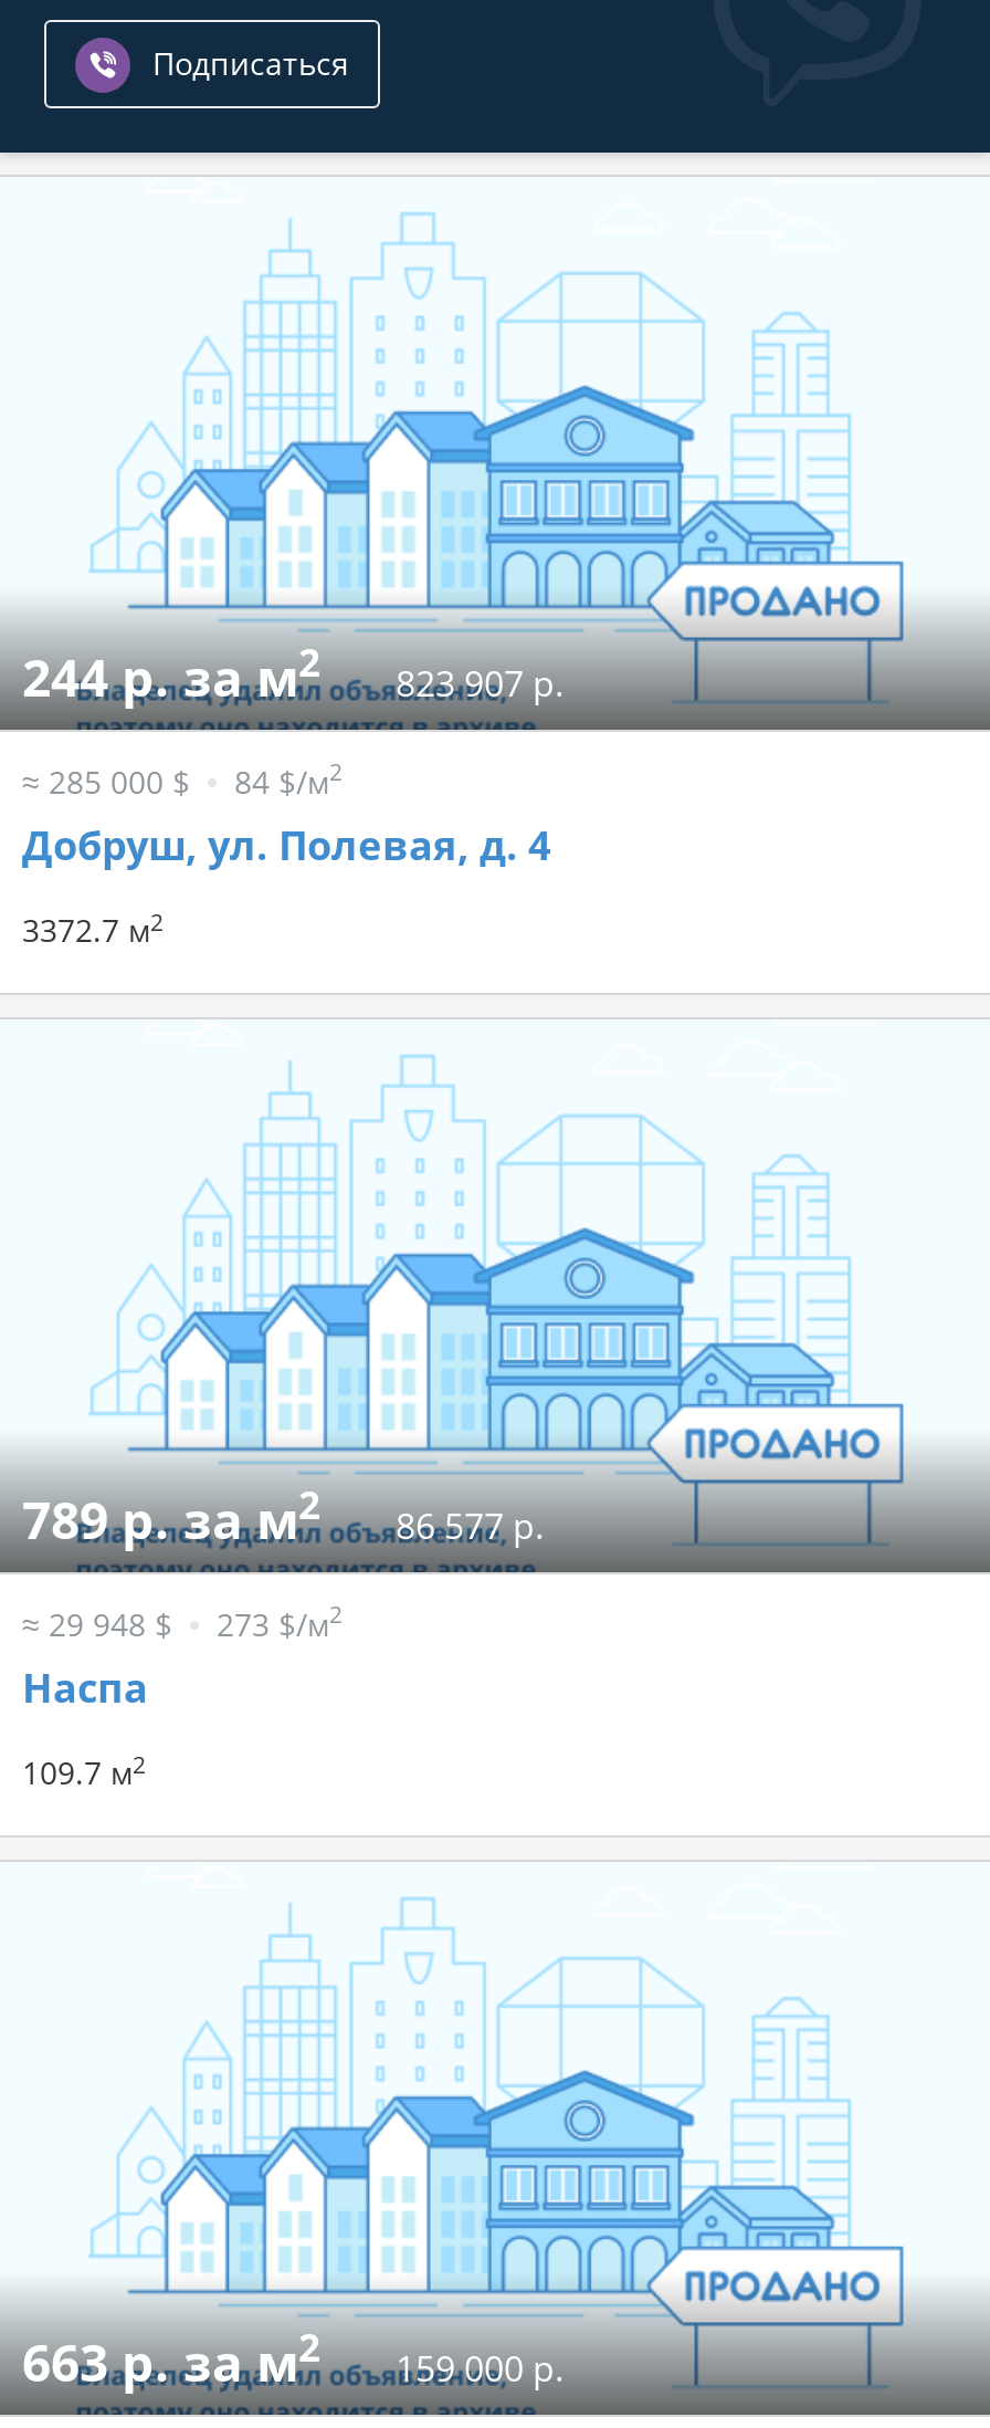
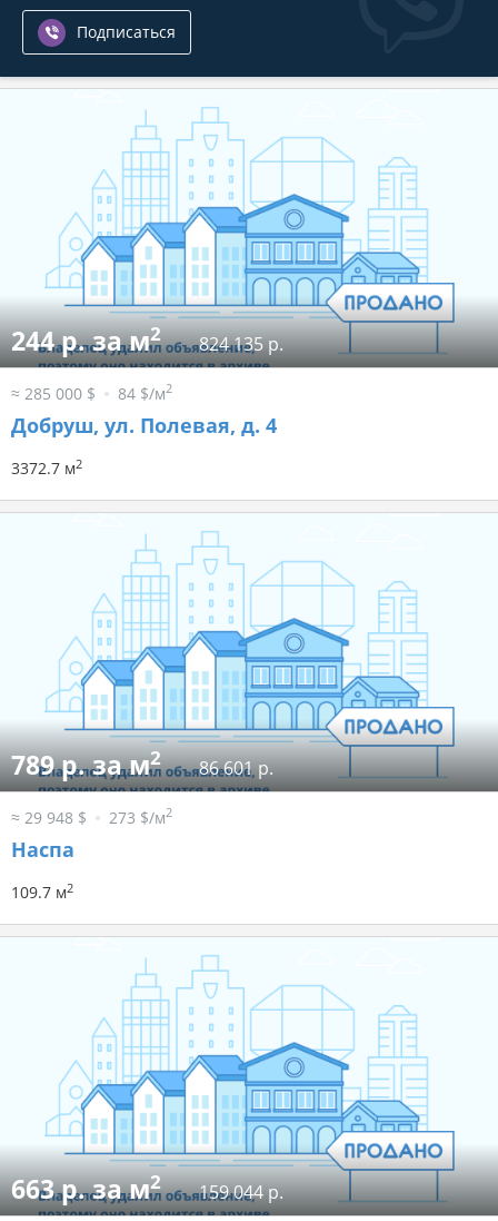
[22,638,564,712] 244 р. за м2 823 907 р. -> [11,321,283,358] 244 р. за м2 824 135 р.
[22,1480,544,1555] 789 р. за м2 86 577 р. -> [11,745,273,782] 789 р. за м2 86 601 р.
[22,2323,564,2397] 663 р. за м2 159 000 р. -> [11,1169,283,1207] 663 р. за м2 159 044 р.

